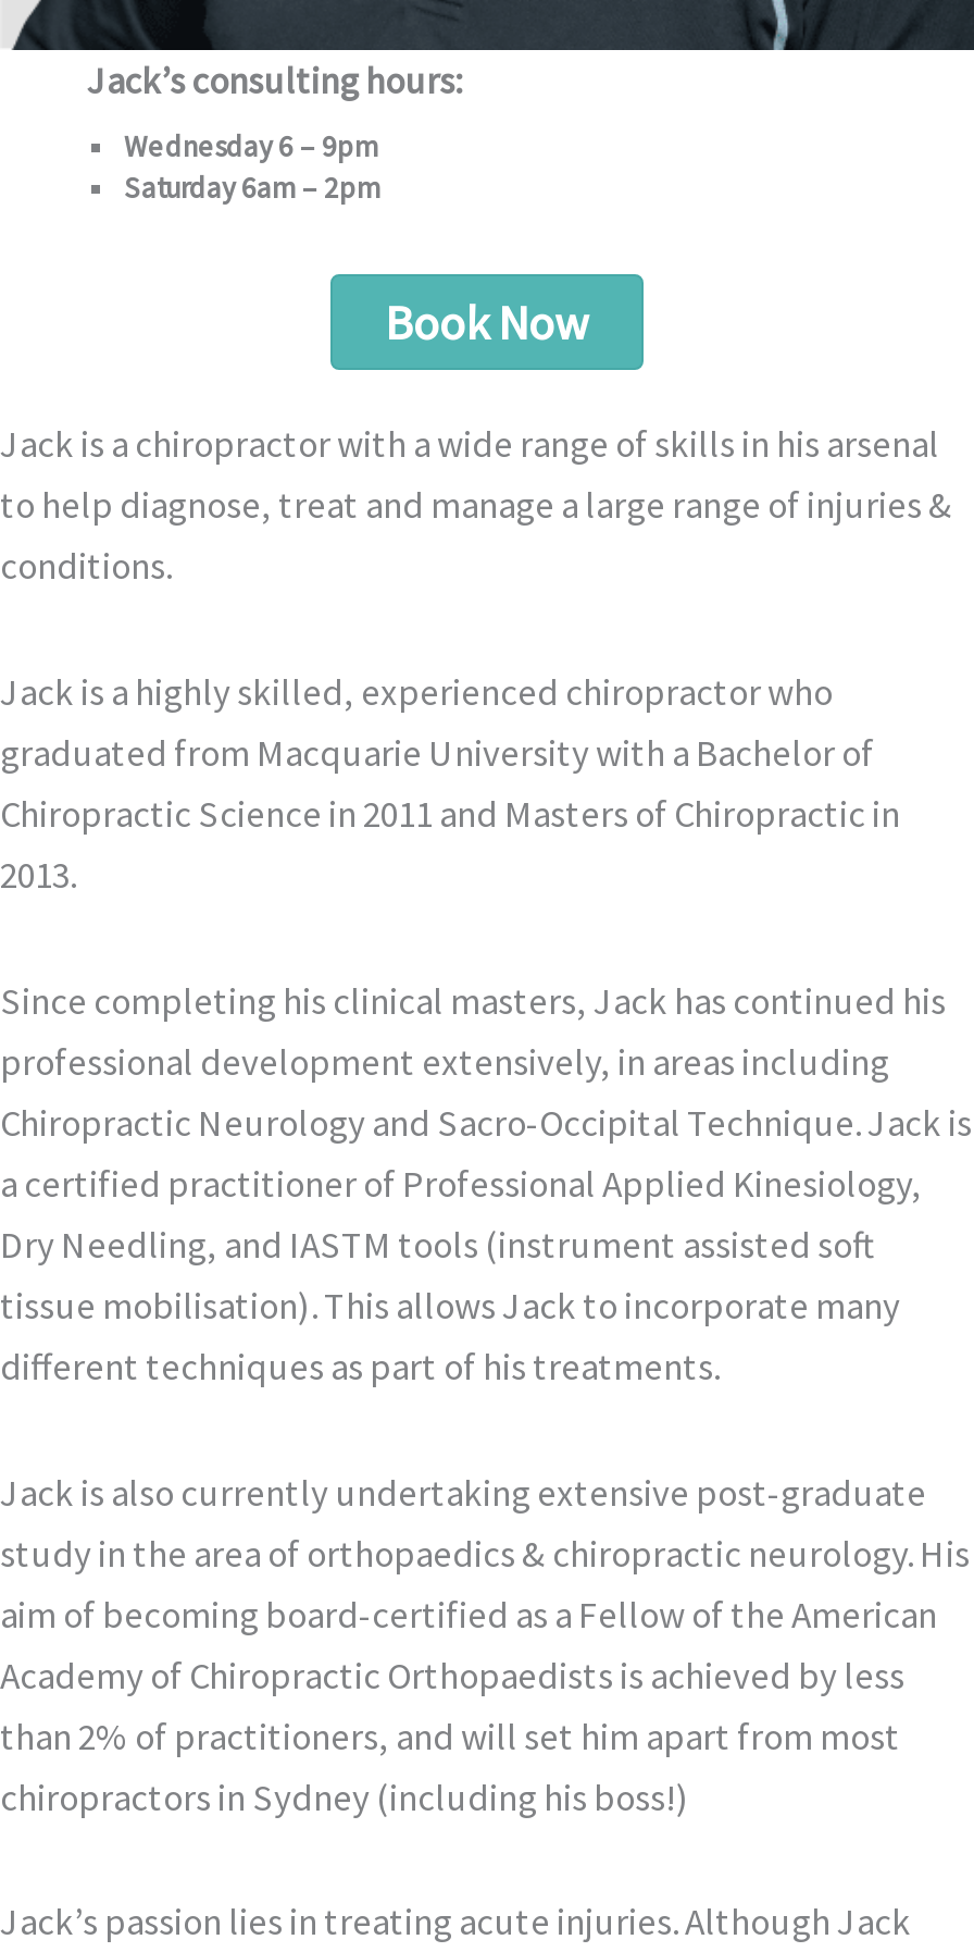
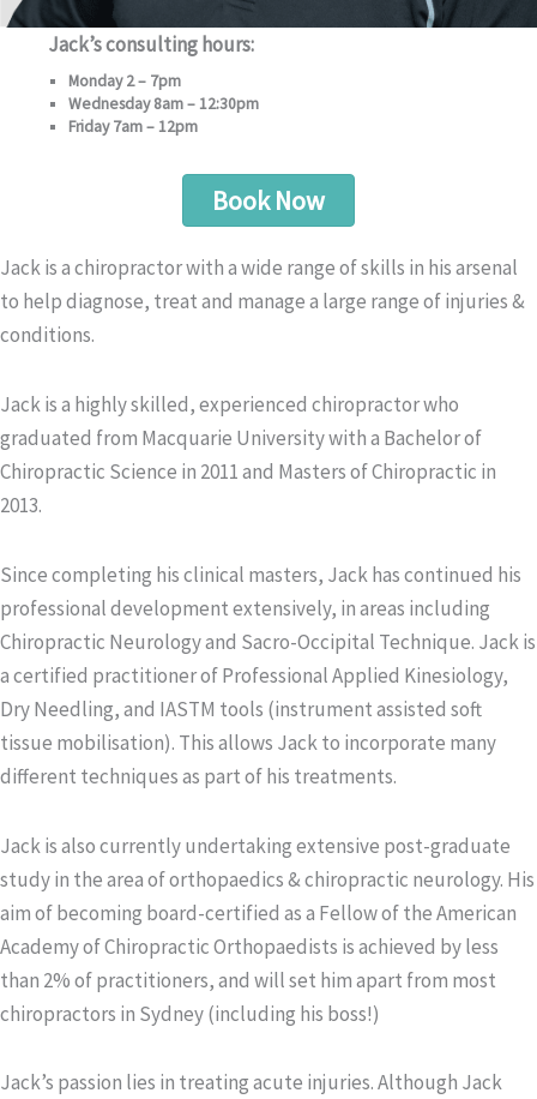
[124,128,380,206] Wednesday 6 – 9pm | Saturday 6am – 2pm -> [68,71,259,137] Monday 2 – 7pm | Wednesday 8am – 12:30pm | Friday 7am – 12pm

